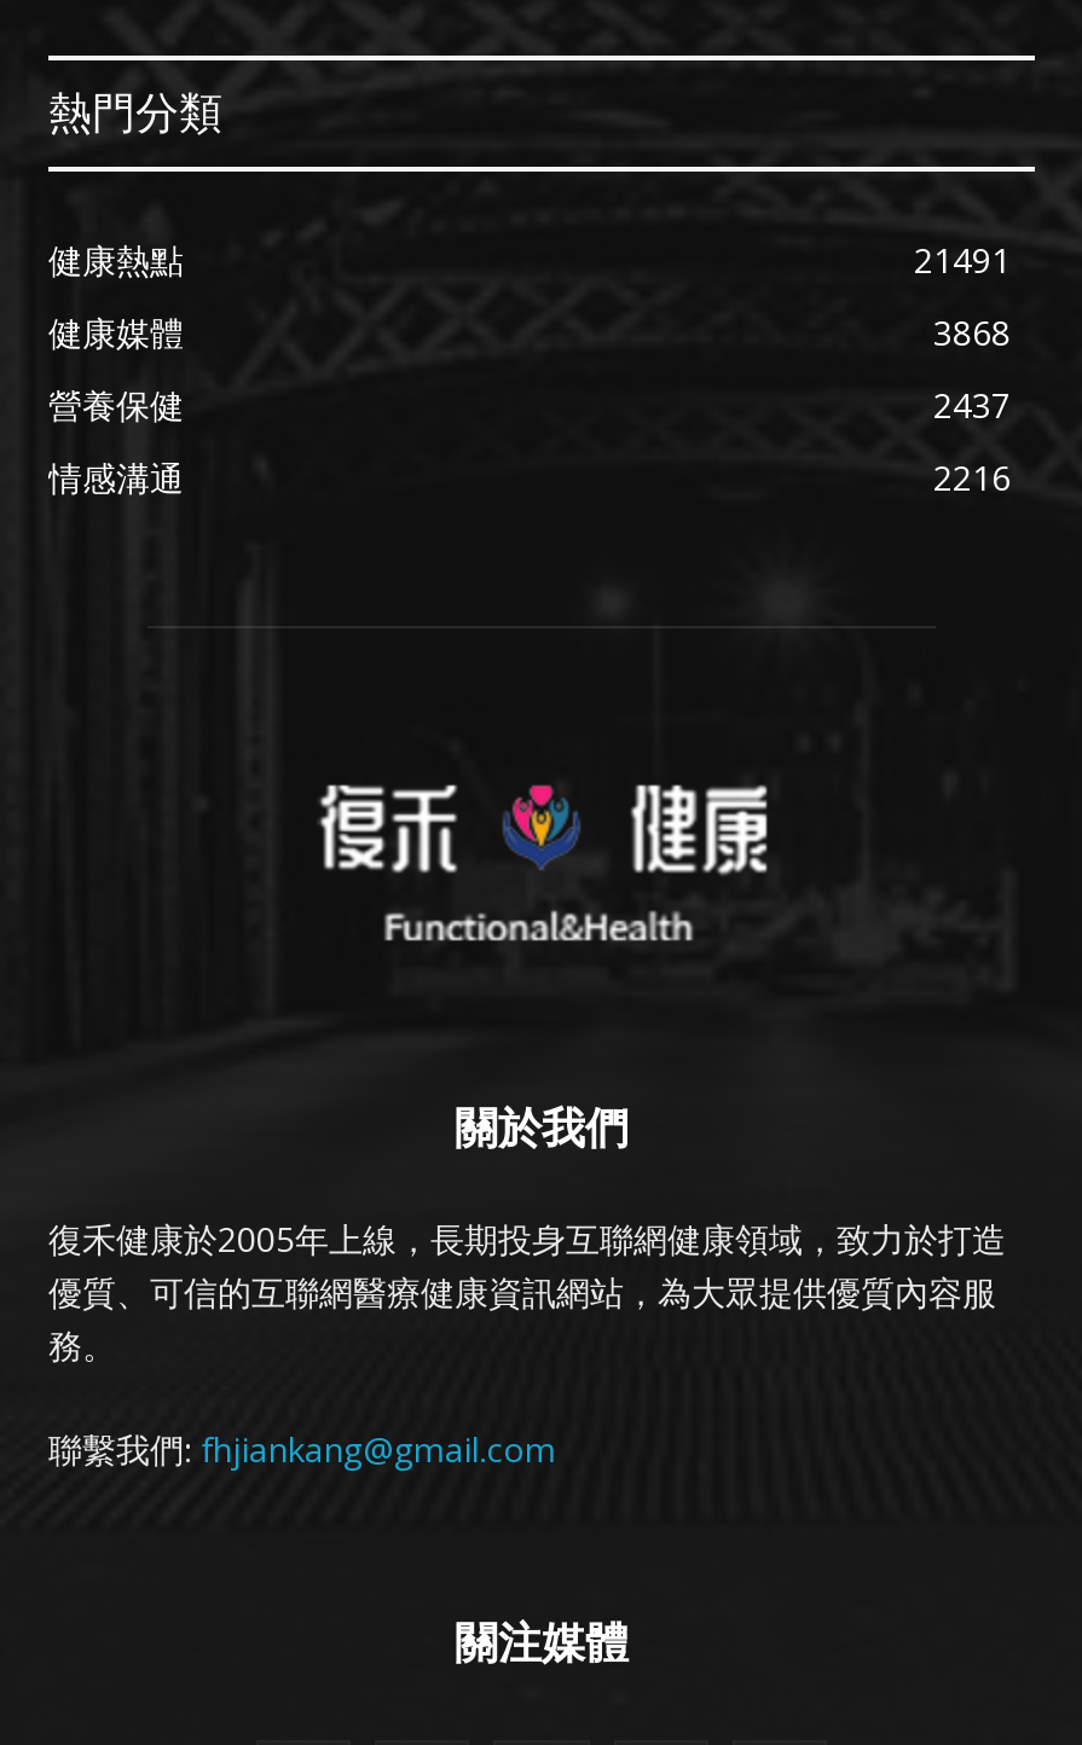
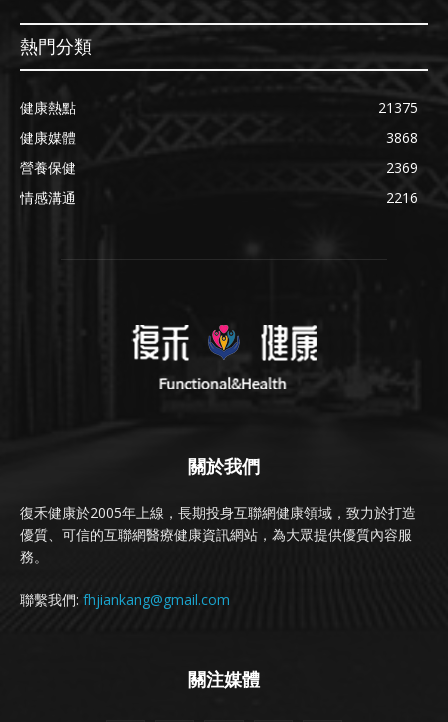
[914,238,1011,284] 21491 -> [378,98,418,117] 21375
[933,383,1011,429] 2437 -> [386,158,418,177] 2369

